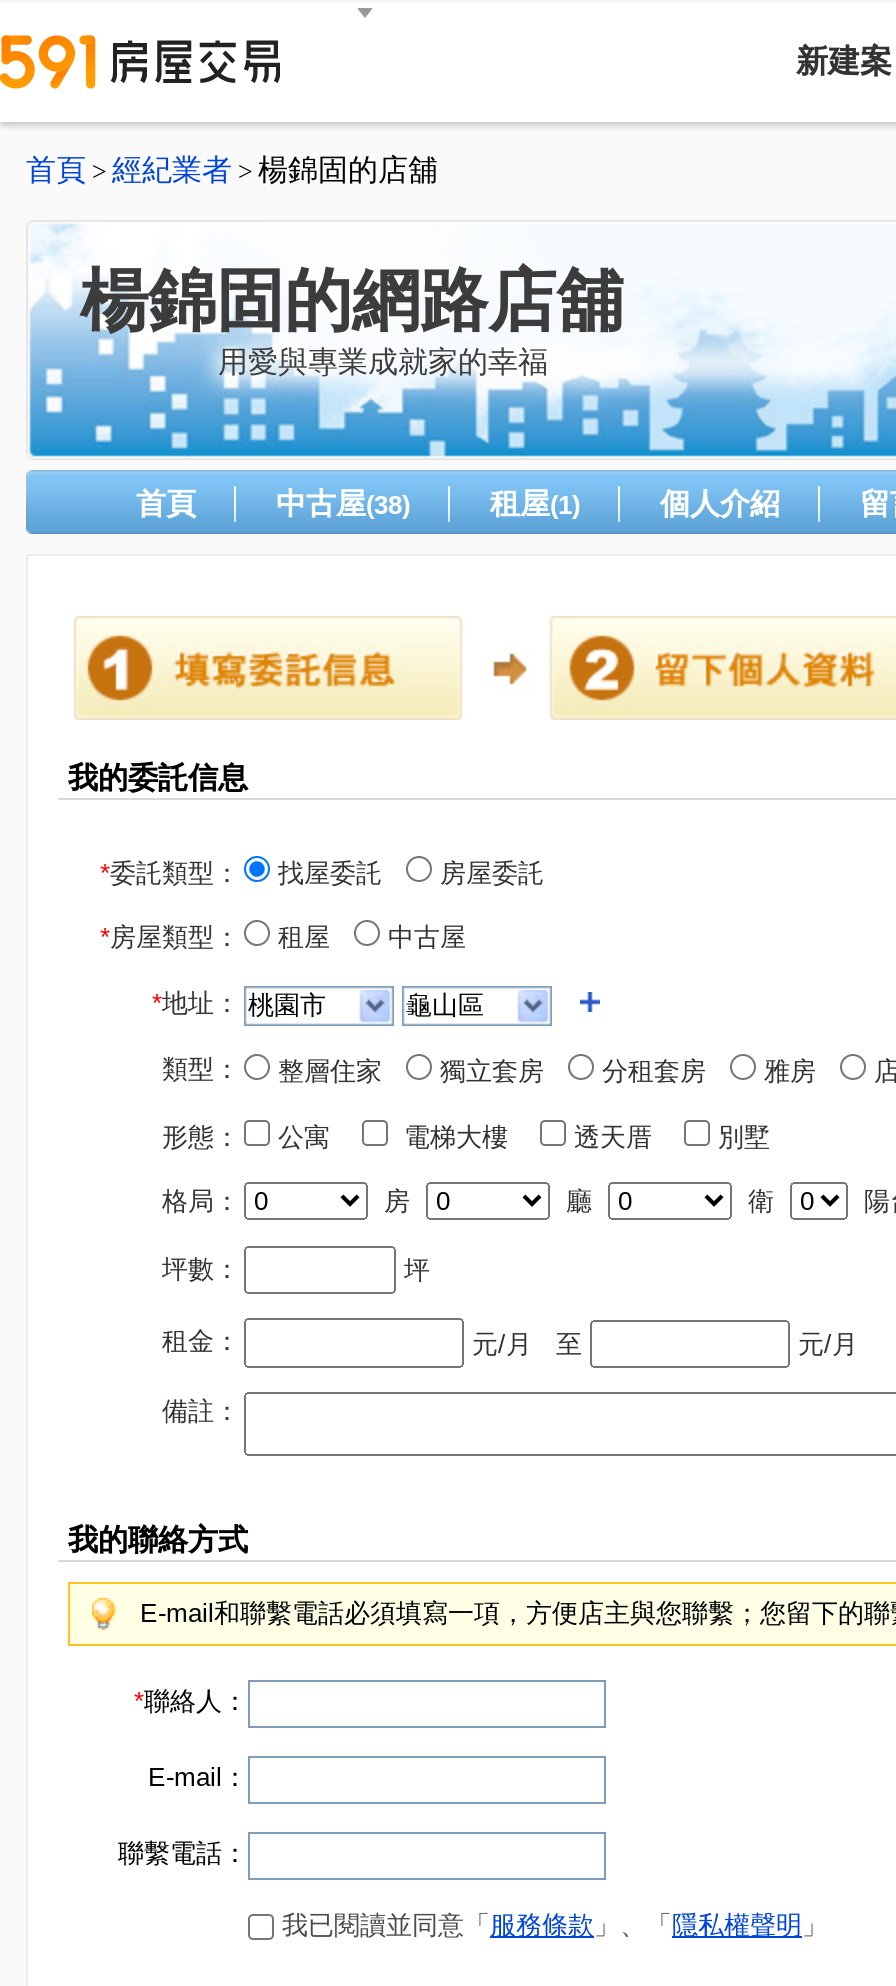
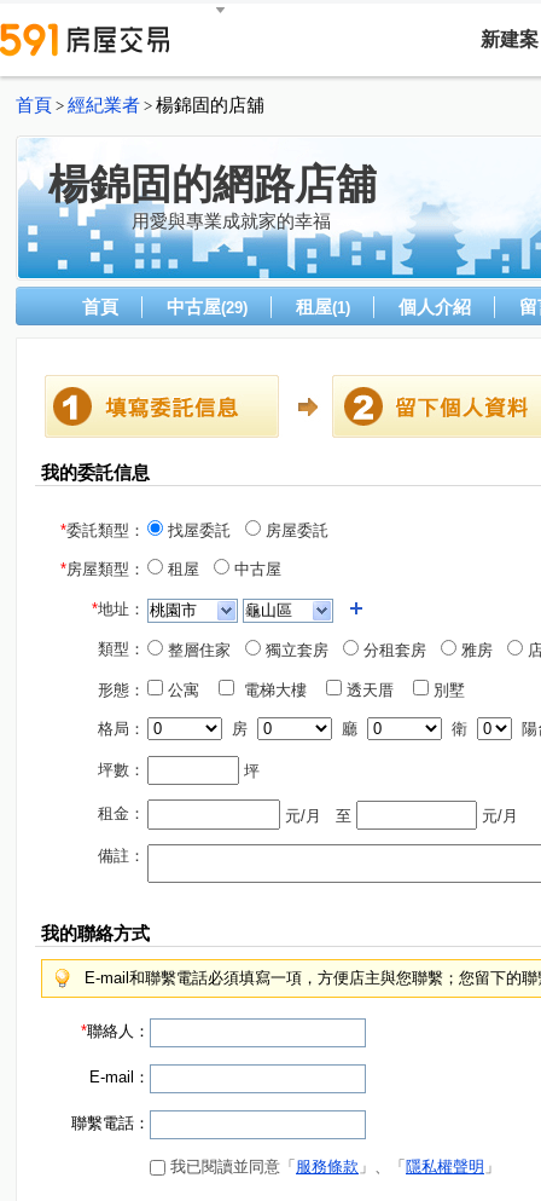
[276,486,410,520] 中古屋(38) -> [167,296,248,317] 中古屋(29)

